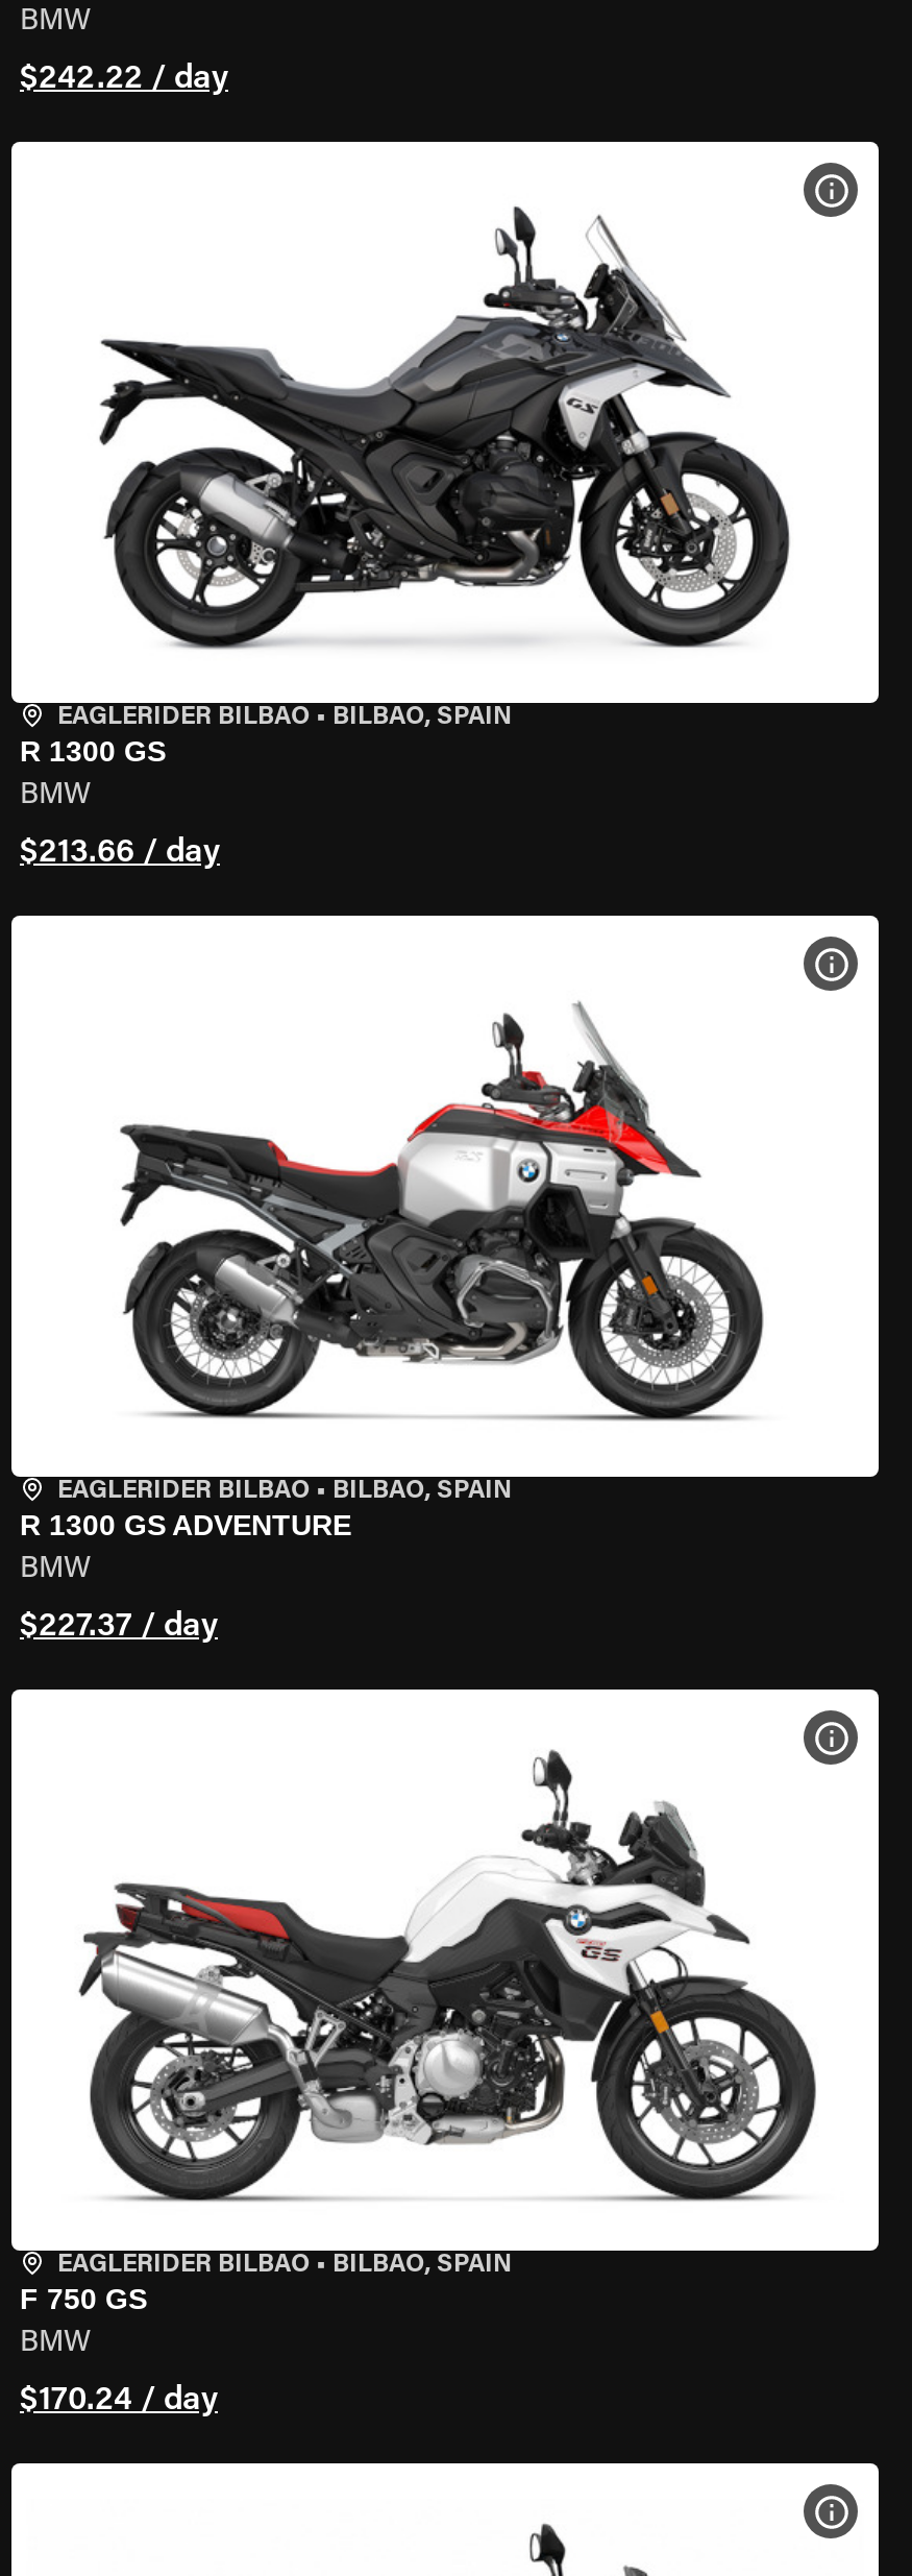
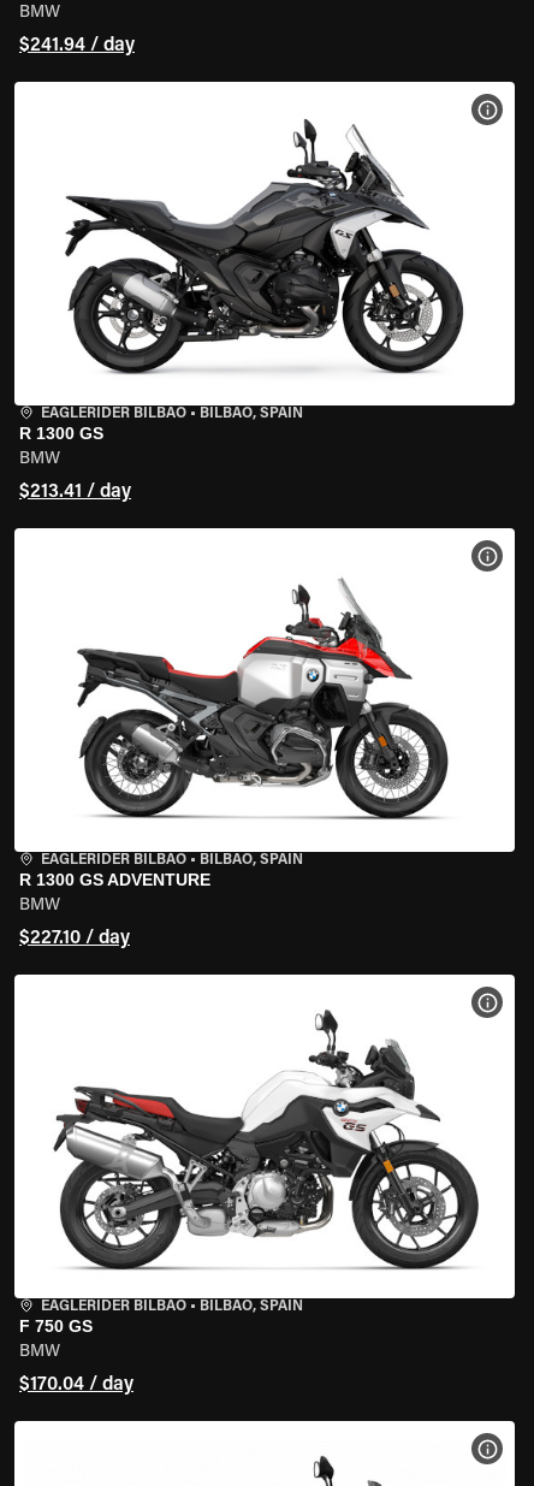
[20,63,228,96] $242.22 / day -> [19,36,135,55] $241.94 / day
[20,836,220,870] $213.66 / day -> [19,482,131,502] $213.41 / day
[20,1610,218,1644] $227.37 / day -> [19,929,130,948] $227.10 / day
[20,2384,218,2417] $170.24 / day -> [19,1375,133,1395] $170.04 / day

